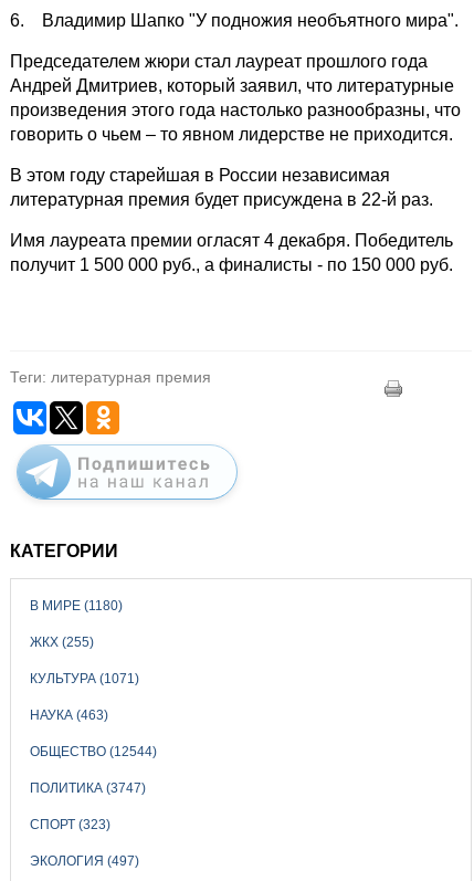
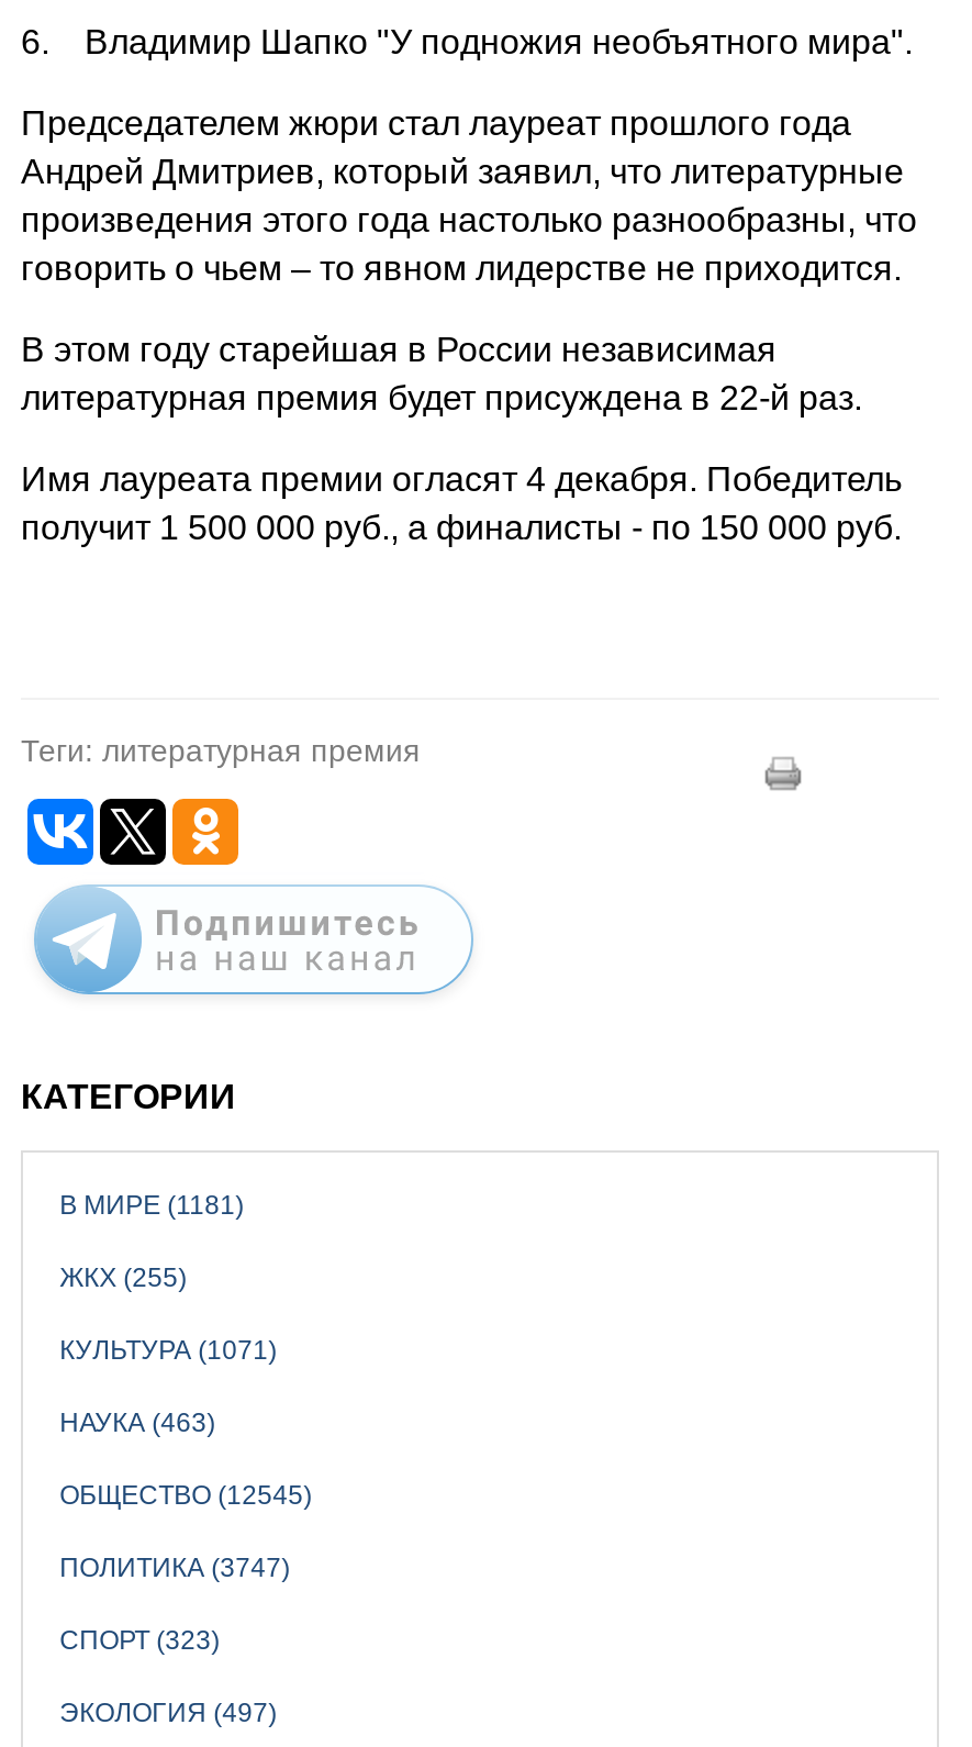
[29,597,122,613] В МИРЕ (1180) -> [60,1189,244,1220] В МИРЕ (1181)
[29,743,156,759] ОБЩЕСТВО (12544) -> [60,1479,312,1510] ОБЩЕСТВО (12545)

